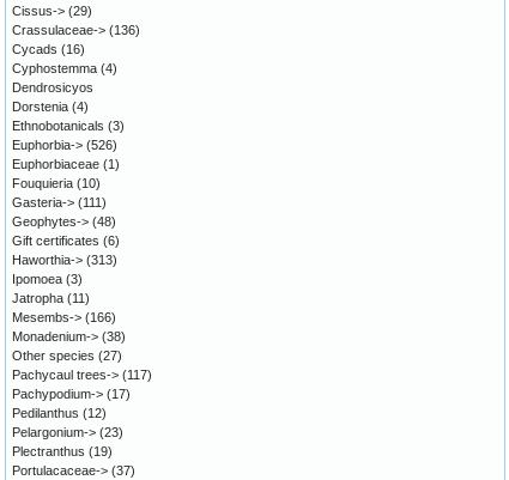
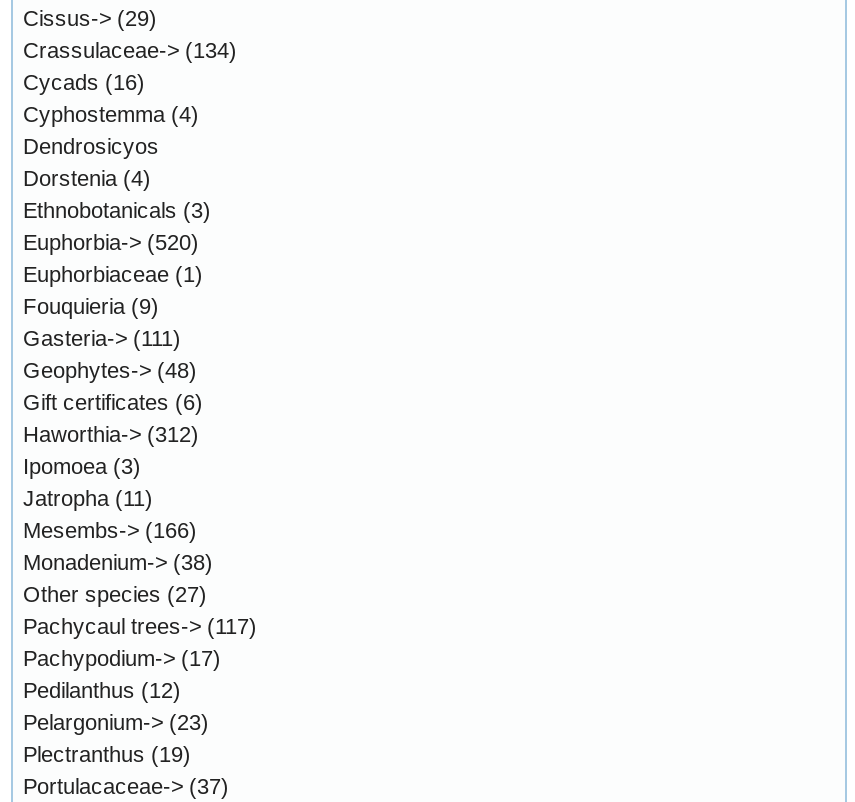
[12,23,140,37] Crassulaceae-> (136) -> [23,38,237,62] Crassulaceae-> (134)
[12,138,117,152] Euphorbia-> (526) -> [23,230,199,254] Euphorbia-> (520)
[12,176,101,190] Fouquieria (10) -> [23,294,159,318] Fouquieria (9)
[12,253,117,267] Haworthia-> (313) -> [23,422,199,446] Haworthia-> (312)

